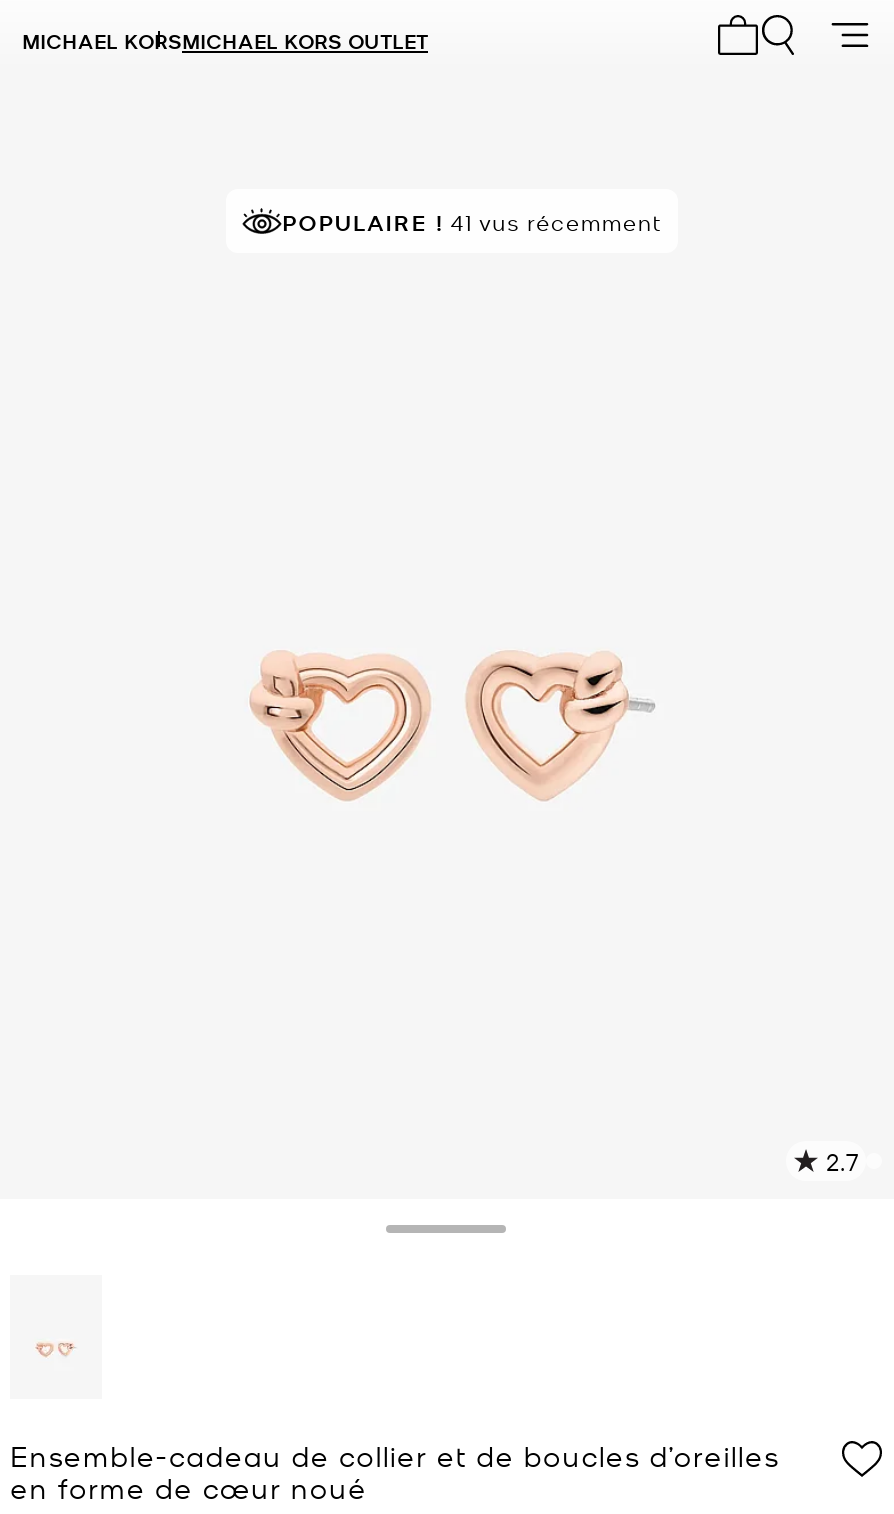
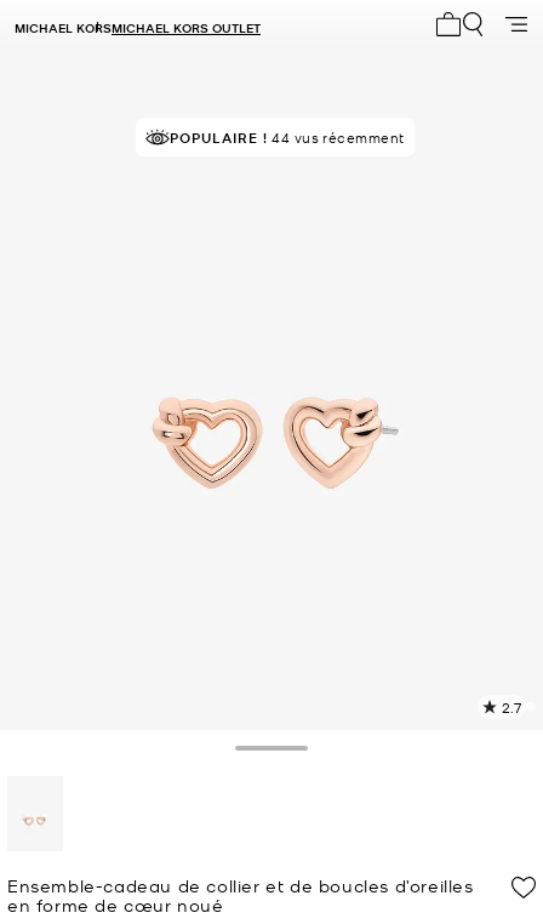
[282,204,662,238] POPULAIRE ! 41 vus récemment -> [170,127,405,147] POPULAIRE ! 44 vus récemment

